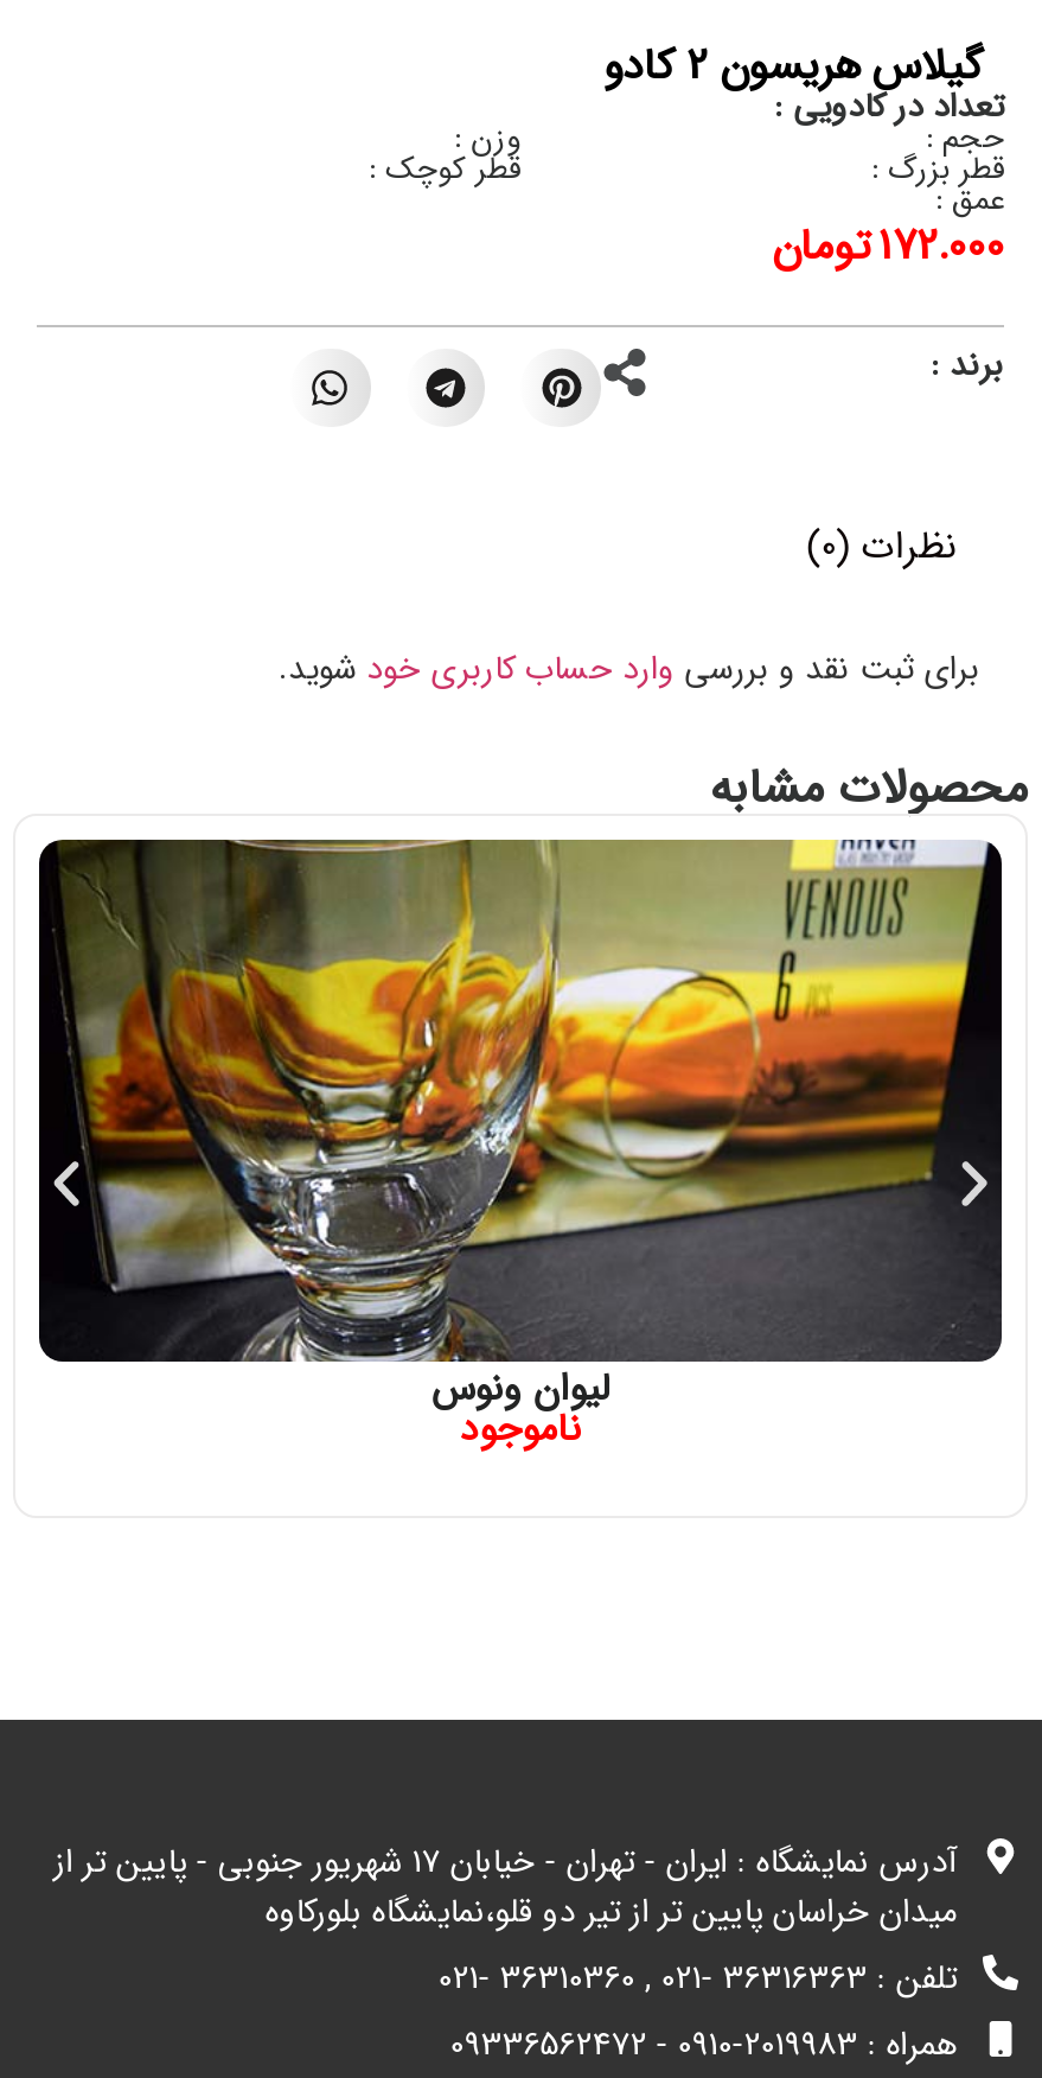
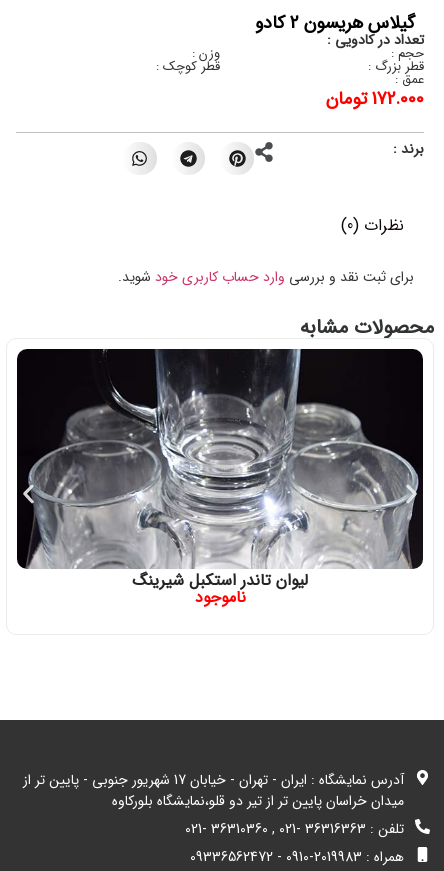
[60,837,990,1418] [image] | لیوان ونوس -> [26,348,419,593] [image] | لیوان تاندر استکبل شیرینگ

